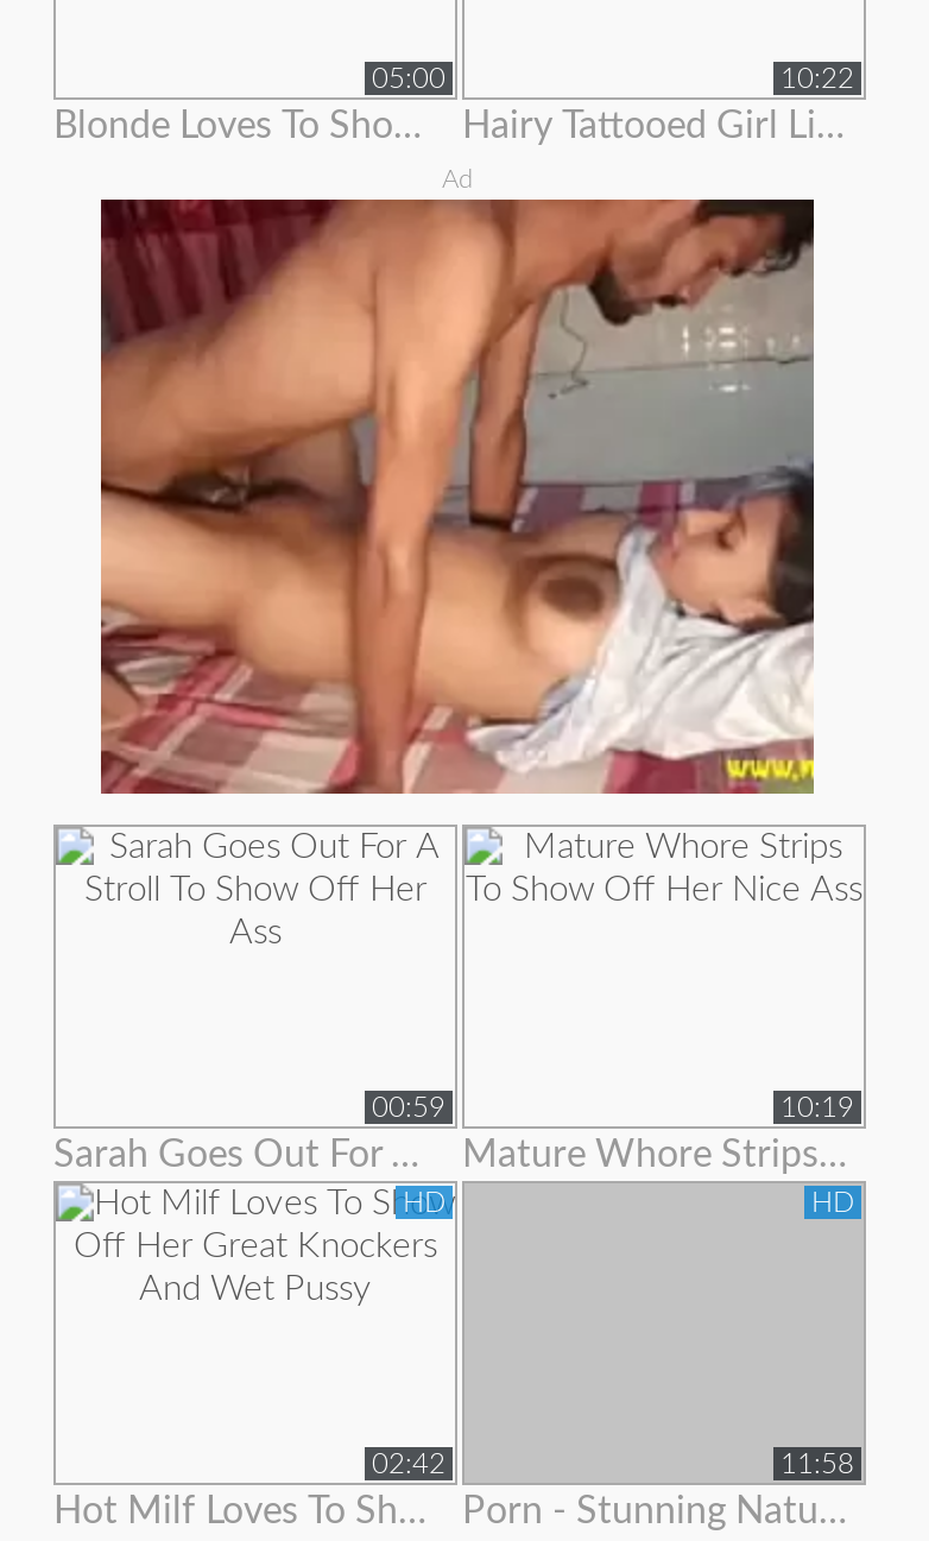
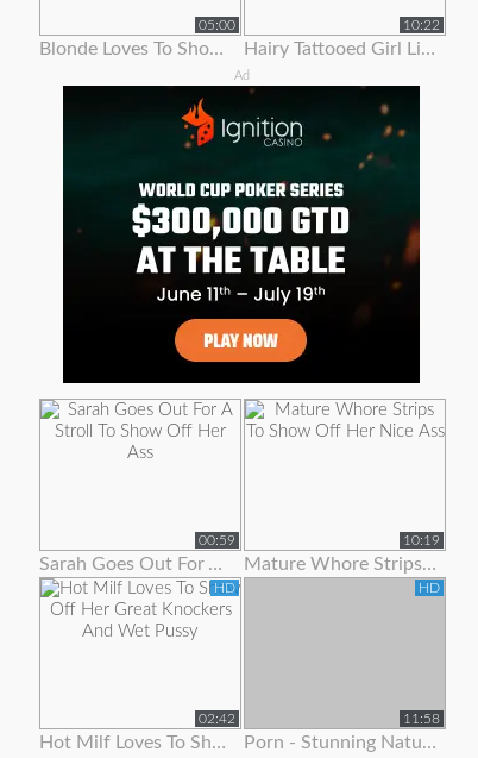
[99,197,816,796] [image] -> [62,84,421,384] [image]

